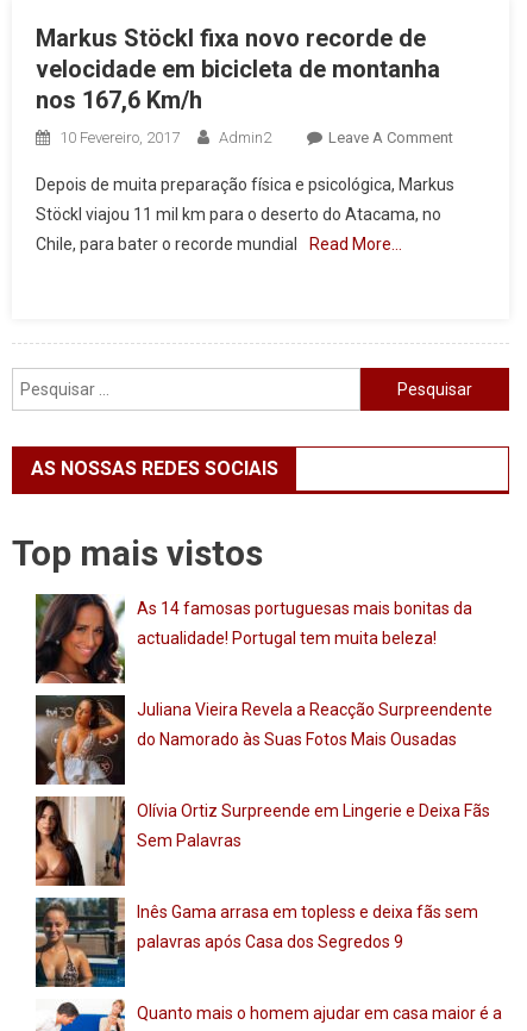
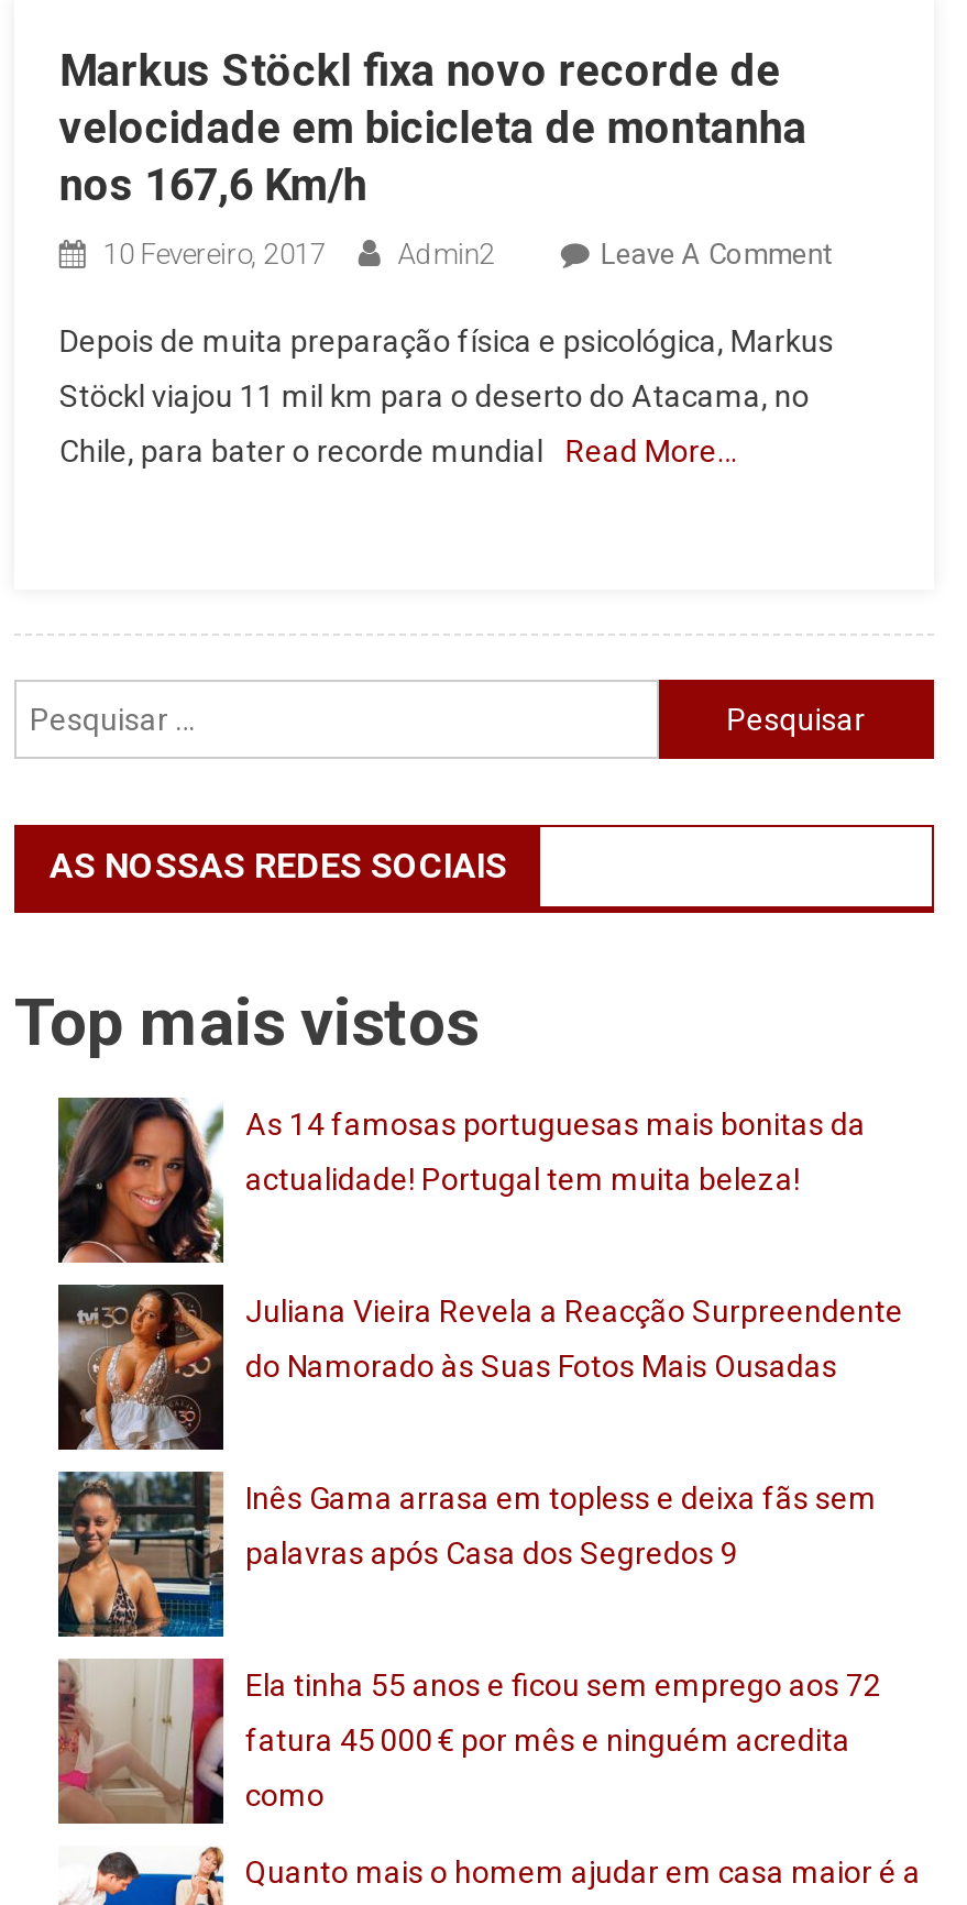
[34,796,490,887] [image] | Olívia Ortiz Surpreende em Lingerie e Deixa Fãs | Sem Palavras -> none
moved [137,903,478,952] -> [245,1481,877,1572]: Inês Gama arrasa em topless e deixa fãs sem | palavras após Casa dos Segredos 9
none -> [56,1656,881,1826] [image] | Ela tinha 55 anos e ficou sem emprego aos 72 | fatura 45 000 € por mês e ninguém acredita | como

